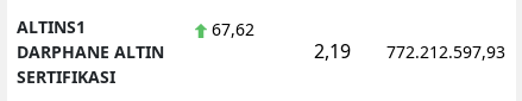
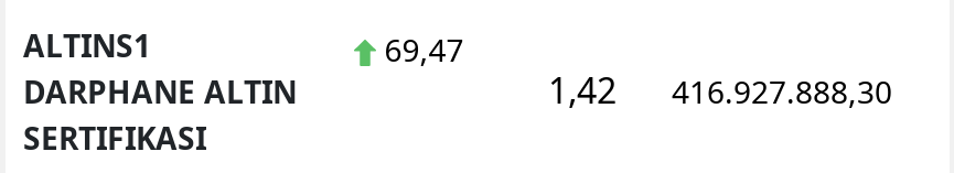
[211,18,254,40] 67,62 -> [384,29,464,71] 69,47
[314,38,351,64] 2,19 -> [548,66,617,115] 1,42
[386,40,505,63] 772.212.597,93 -> [672,71,892,112] 416.927.888,30

